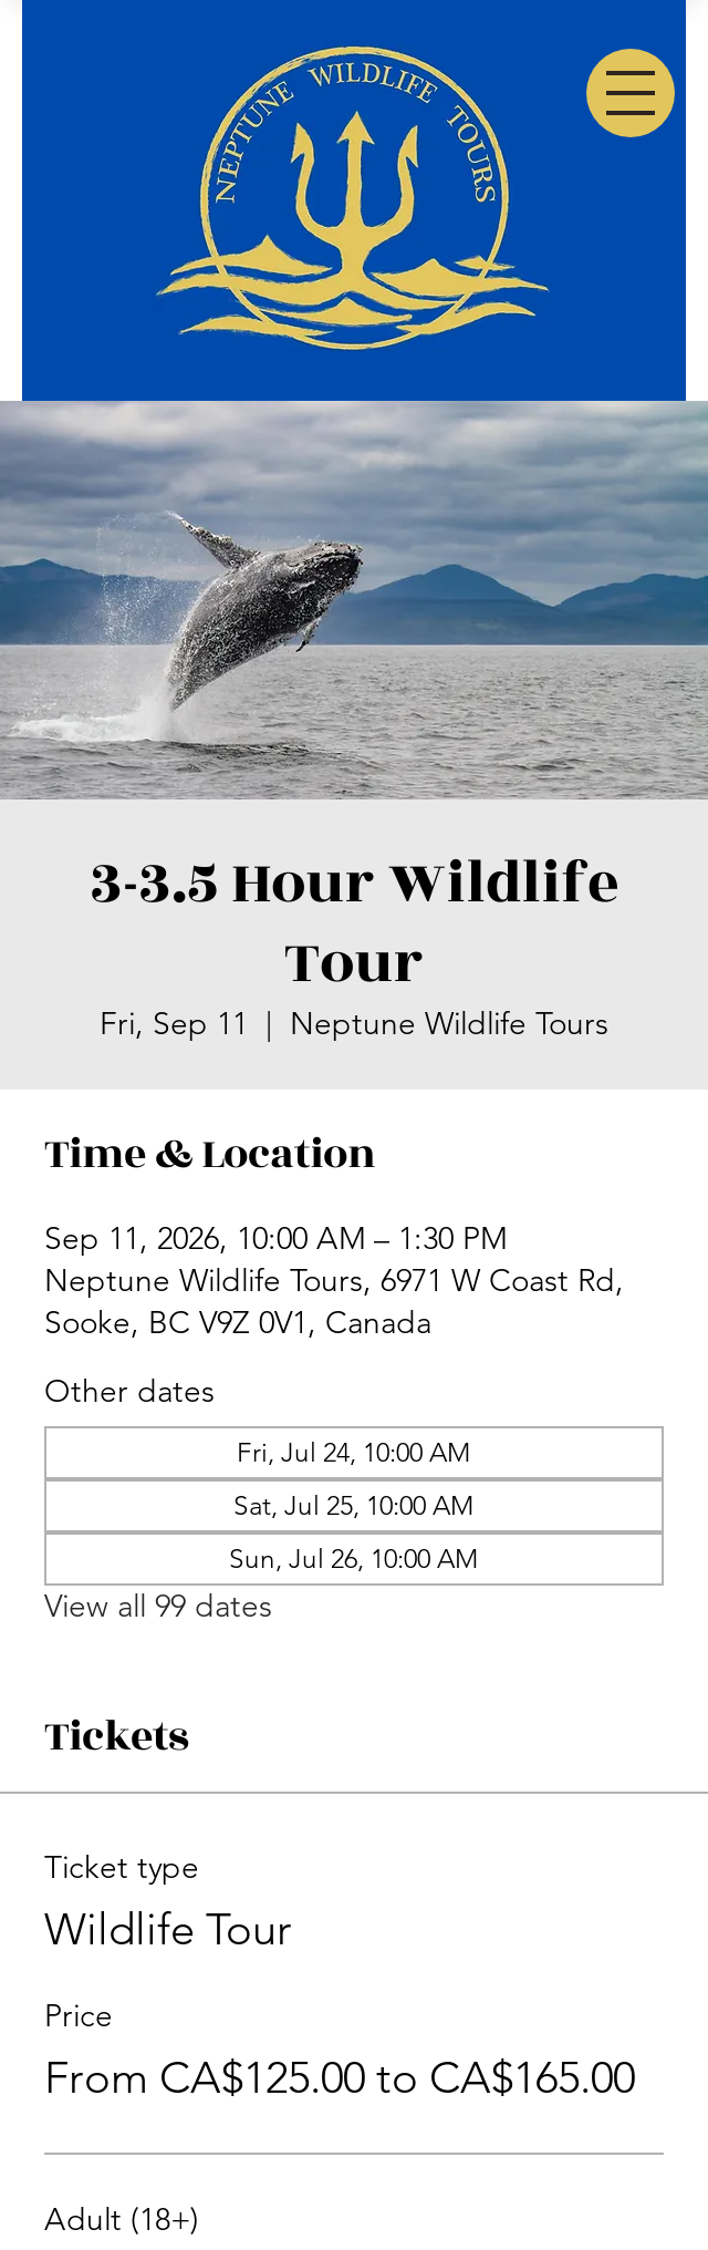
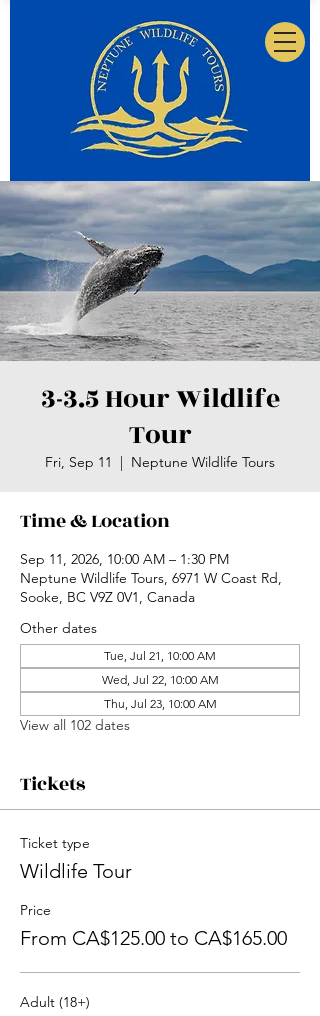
[237,1435,471,1468] Fri, Jul 24, 10:00 AM -> [104,648,216,663] Tue, Jul 21, 10:00 AM
[233,1488,475,1521] Sat, Jul 25, 10:00 AM -> [101,672,218,687] Wed, Jul 22, 10:00 AM
[229,1541,479,1575] Sun, Jul 26, 10:00 AM -> [103,696,216,711] Thu, Jul 23, 10:00 AM
[44,1586,272,1625] View all 99 dates -> [20,716,130,734] View all 102 dates

